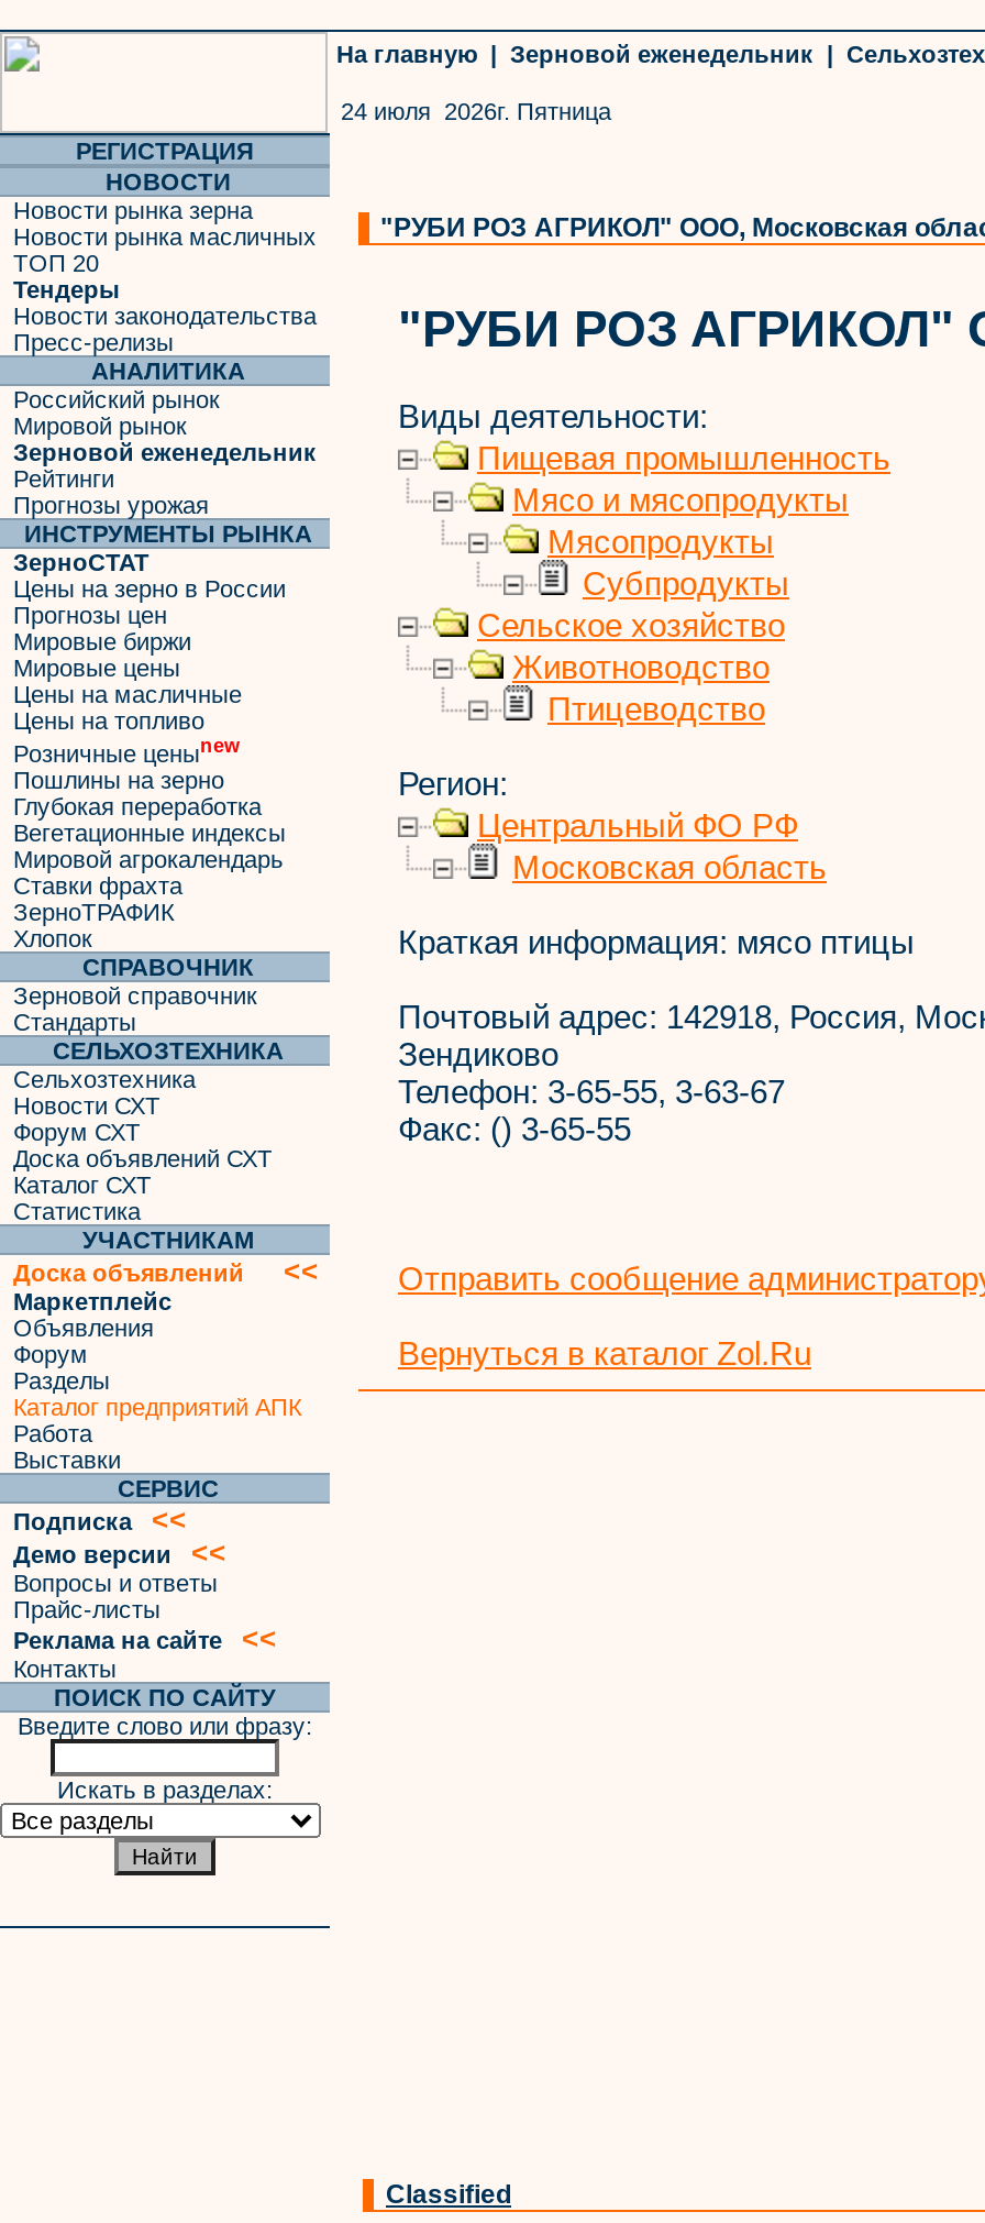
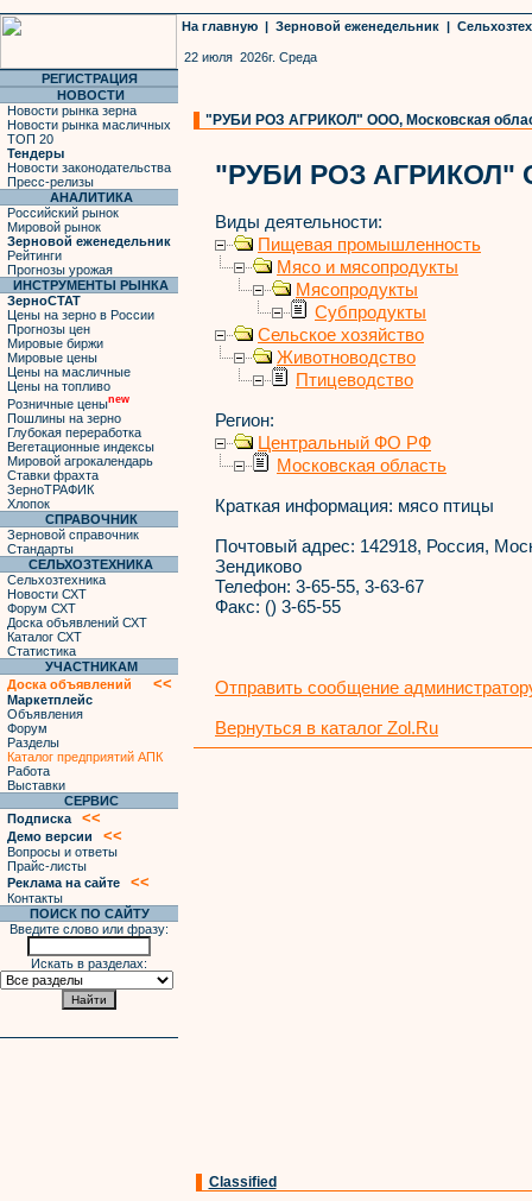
[328,98,611,124] 24 июля 2026г. Пятница -> [177,50,317,64] 22 июля 2026г. Среда

